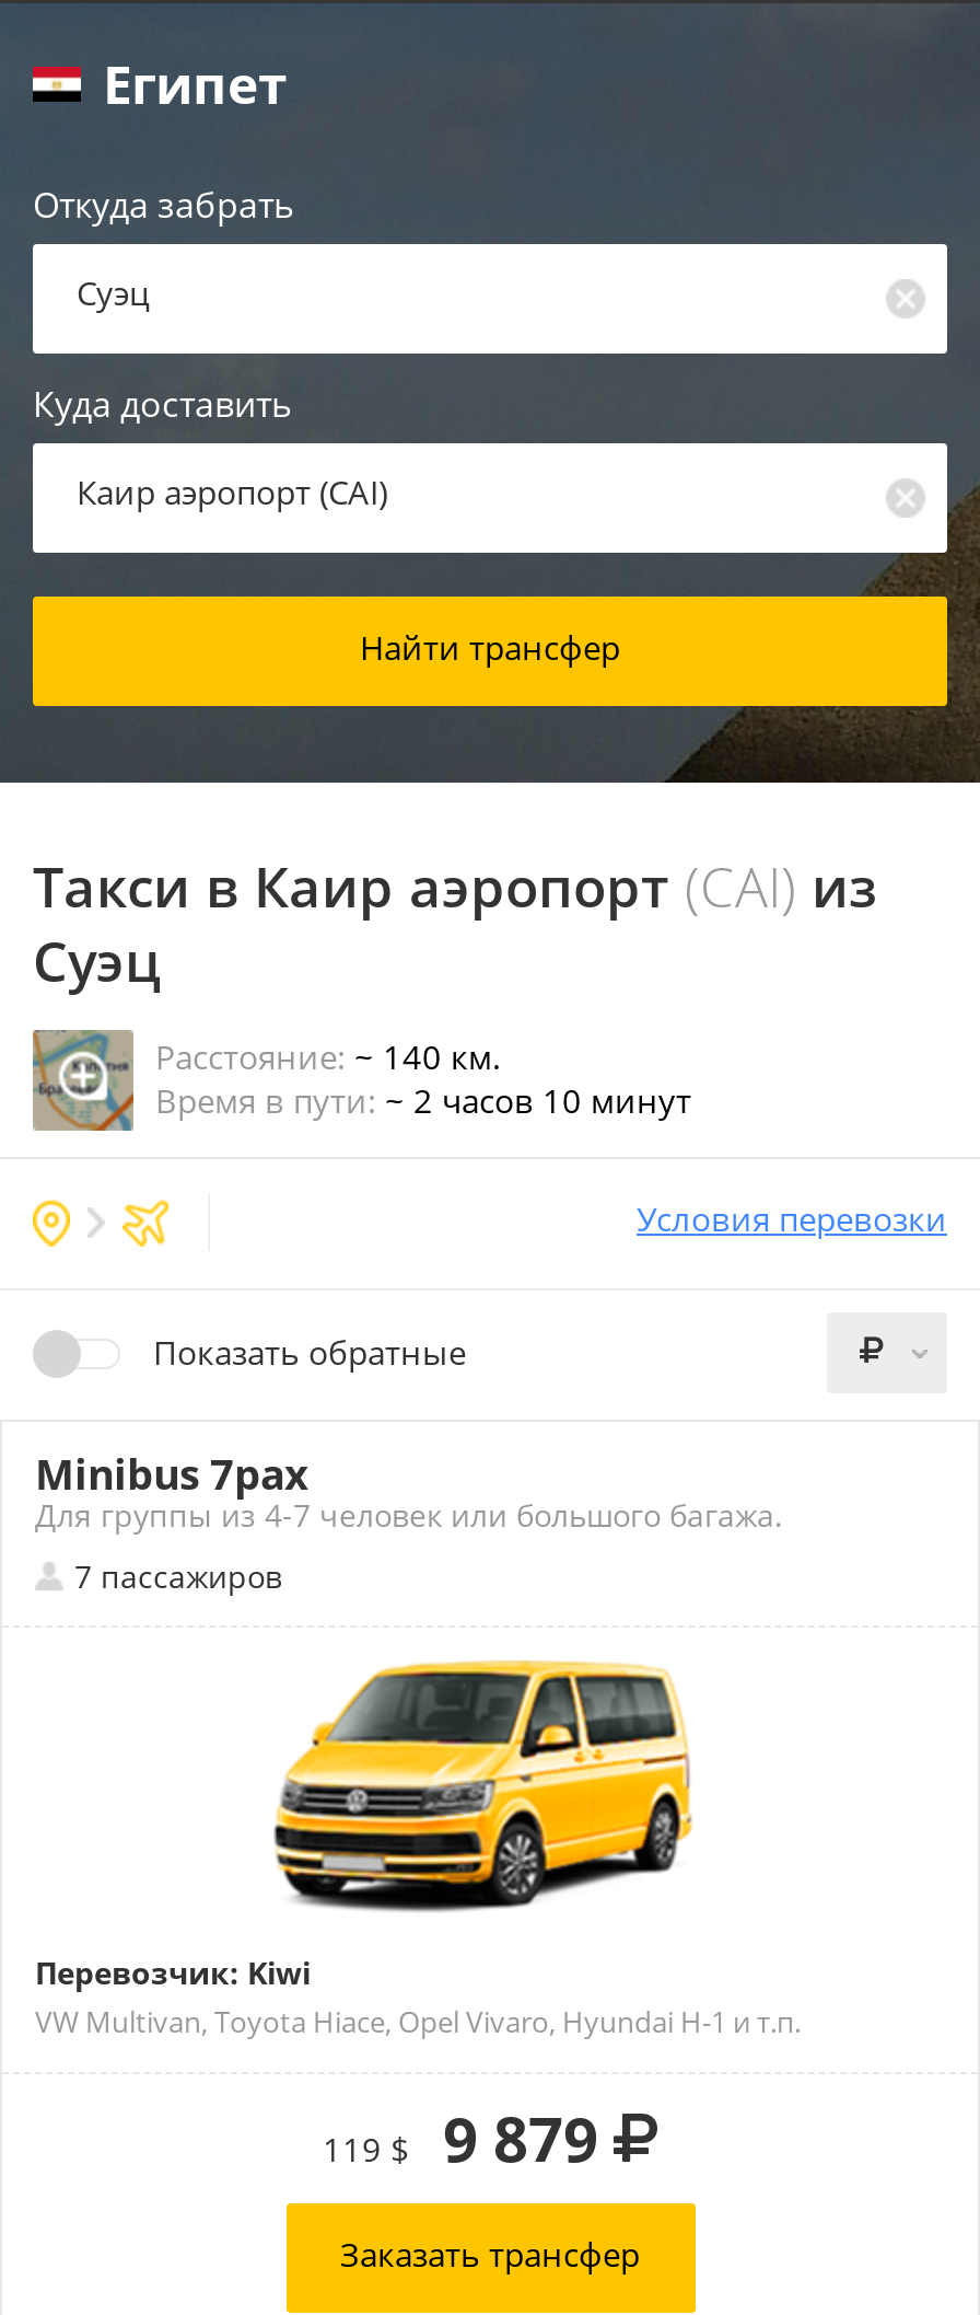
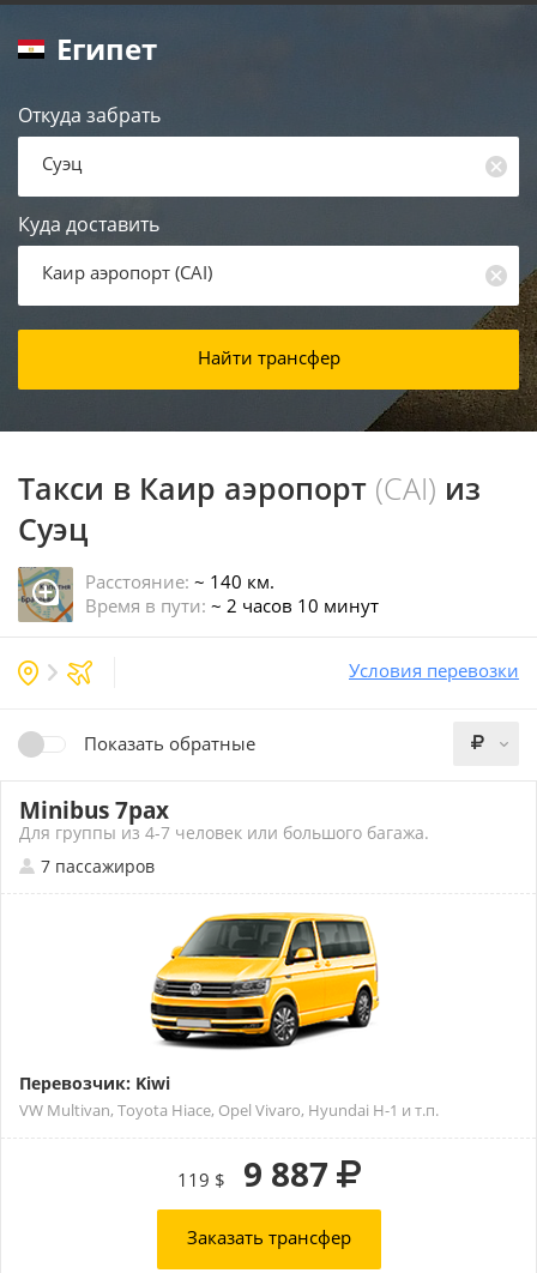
[323,2095,614,2179] 119 $ 9 879 -> [177,1150,336,1196] 119 $ 9 887

